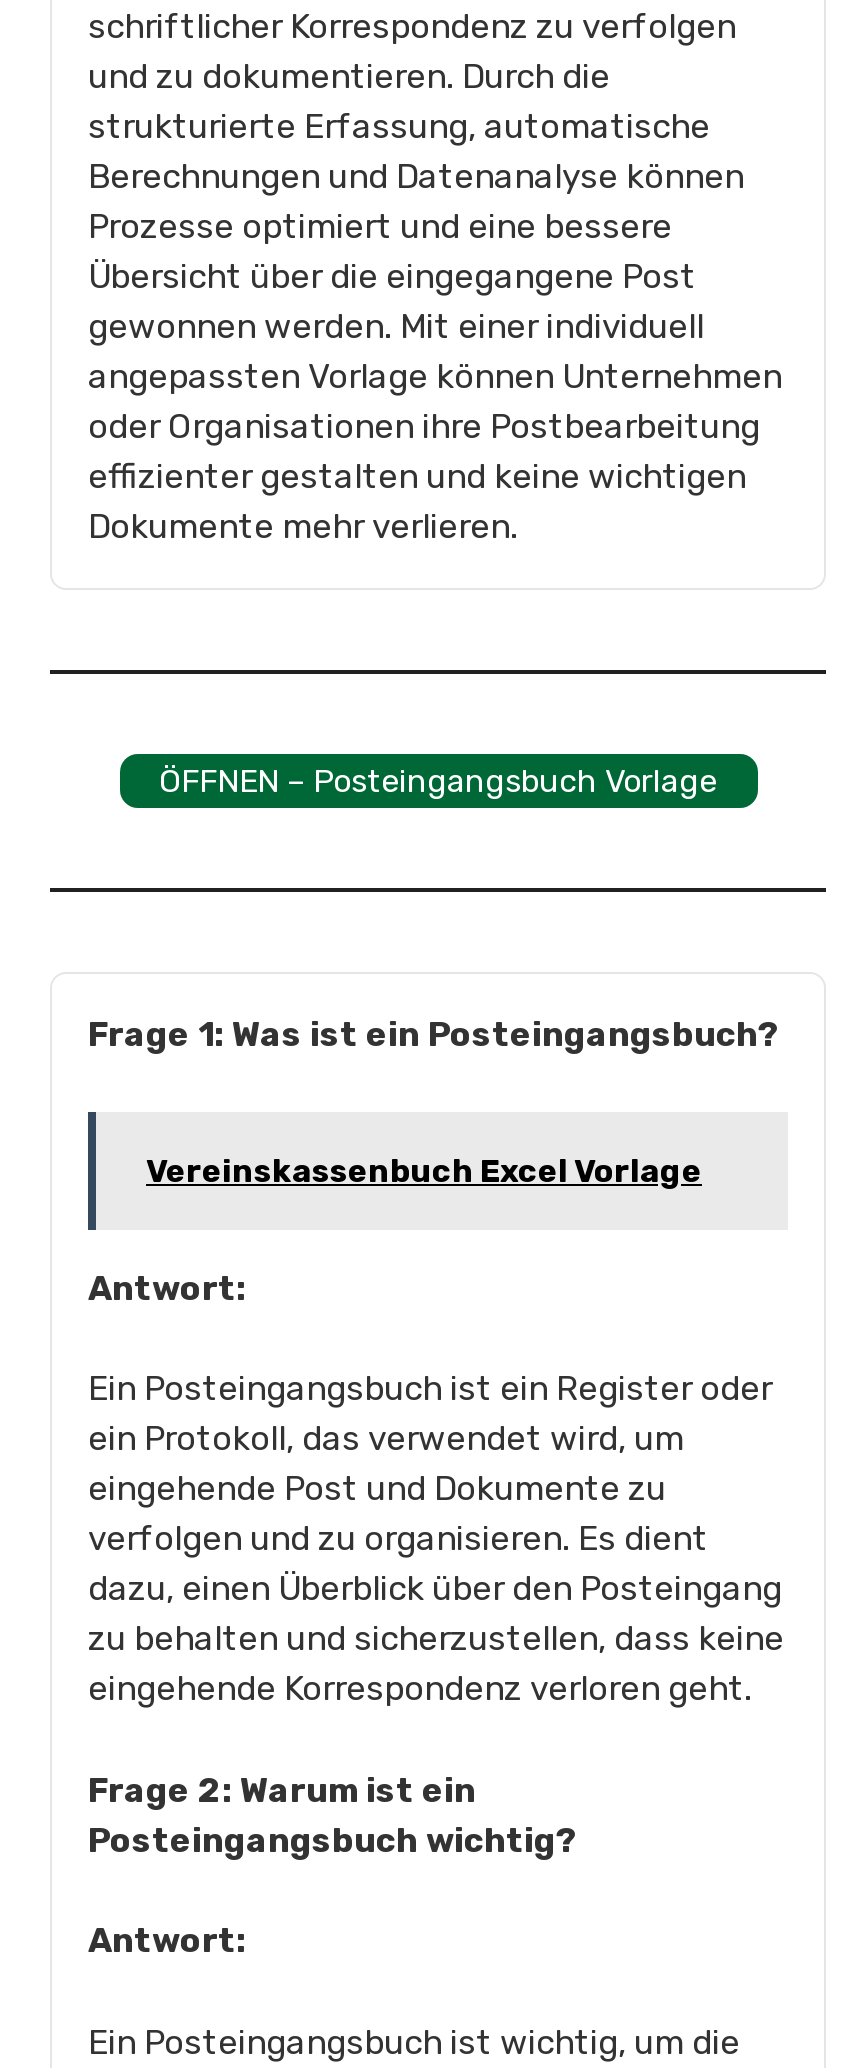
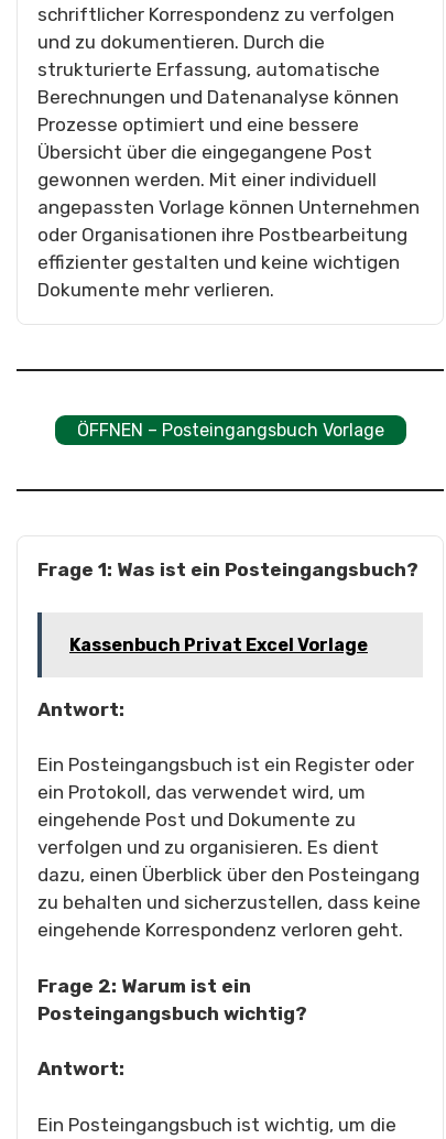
[146,1151,702,1189] Vereinskassenbuch Excel Vorlage -> [69,634,368,655] Kassenbuch Privat Excel Vorlage

